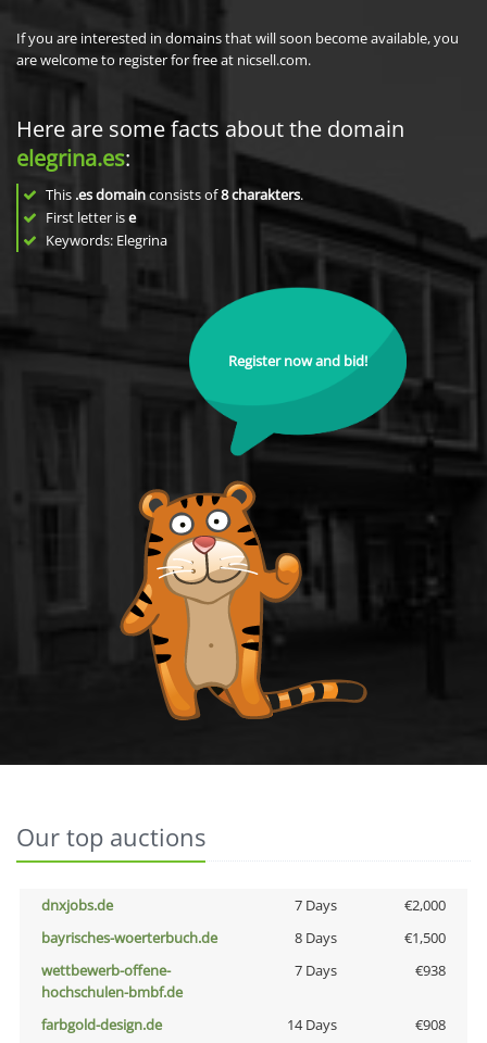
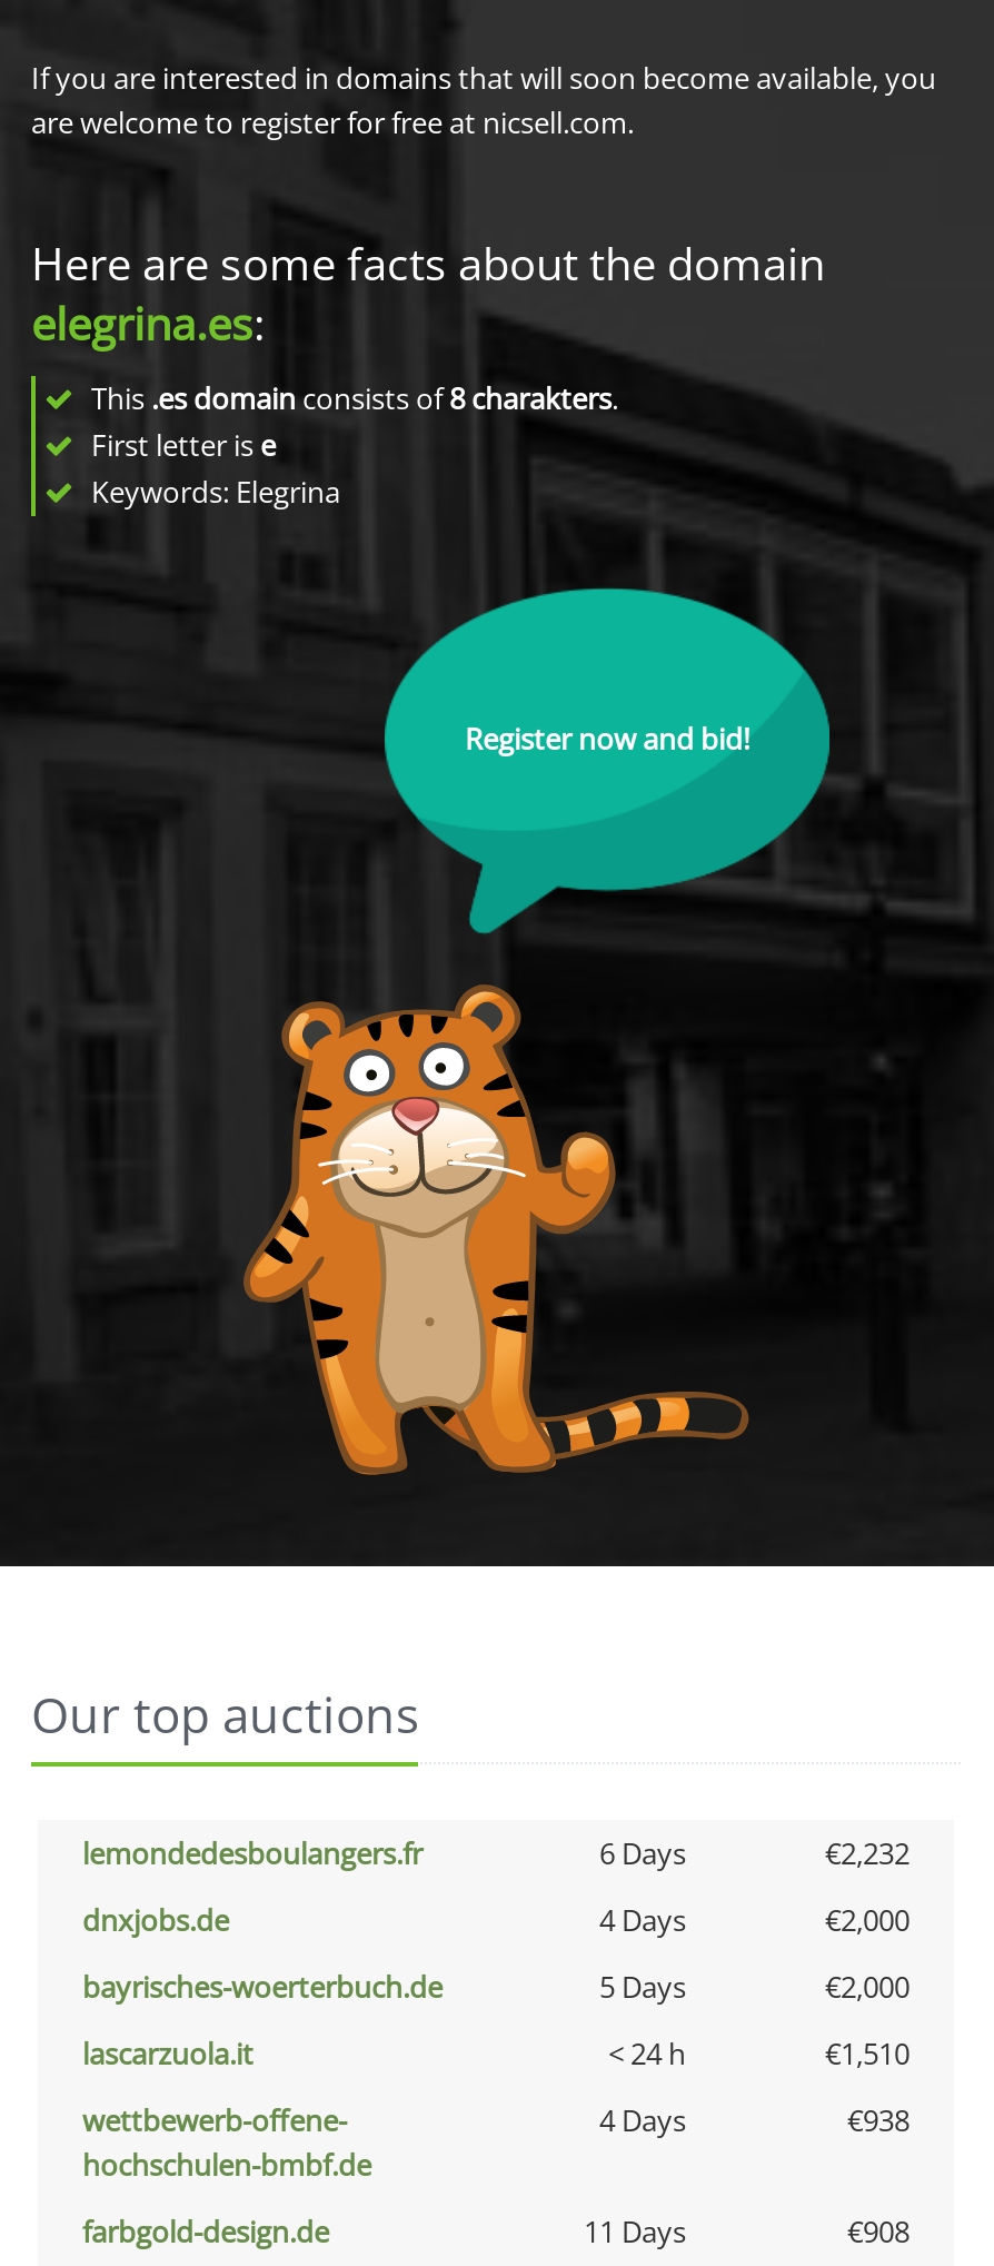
none -> [82,1833,909,1873] lemondedesboulangers.fr | 6 Days | €2,232
[294,895,336,915] 7 Days -> [599,1900,686,1940] 4 Days
[294,928,446,947] 8 Days | €1,500 -> [82,1967,909,2074] 5 Days | €2,000 | lascarzuola.it | < 24 h | €1,510
[294,960,336,980] 7 Days -> [599,2100,686,2140] 4 Days
[286,1015,336,1034] 14 Days -> [584,2211,686,2252] 11 Days

